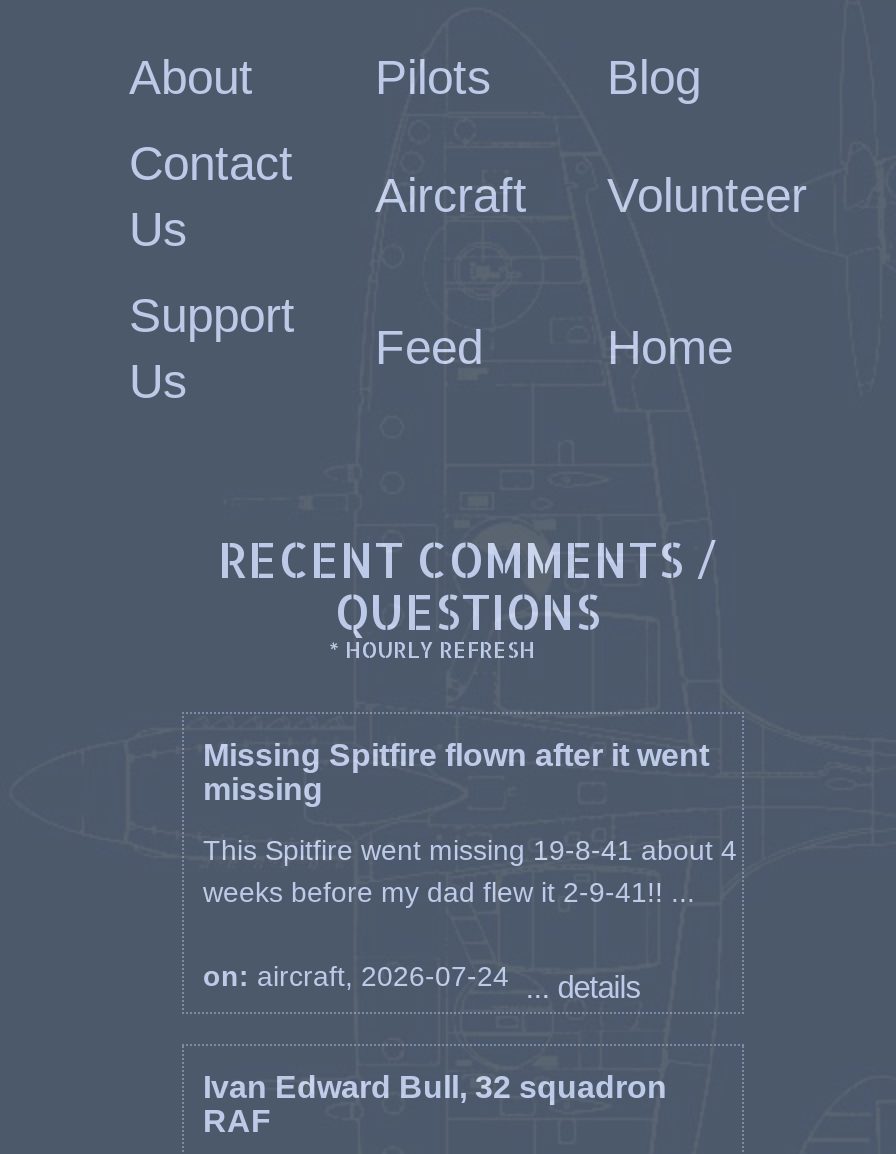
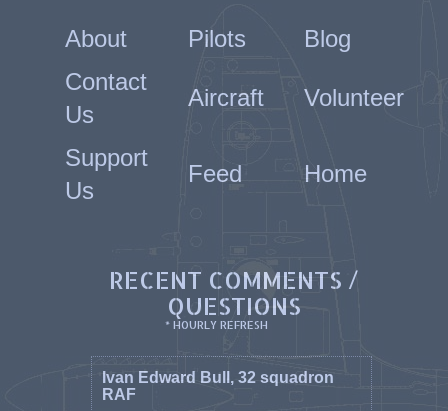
[203,738,737,1004] Missing Spitfire flown after it went | missing | This Spitfire went missing 19-8-41 about 4 | weeks before my dad flew it 2-9-41!! ... | on: aircraft, 2026-07-24 ... details -> none

